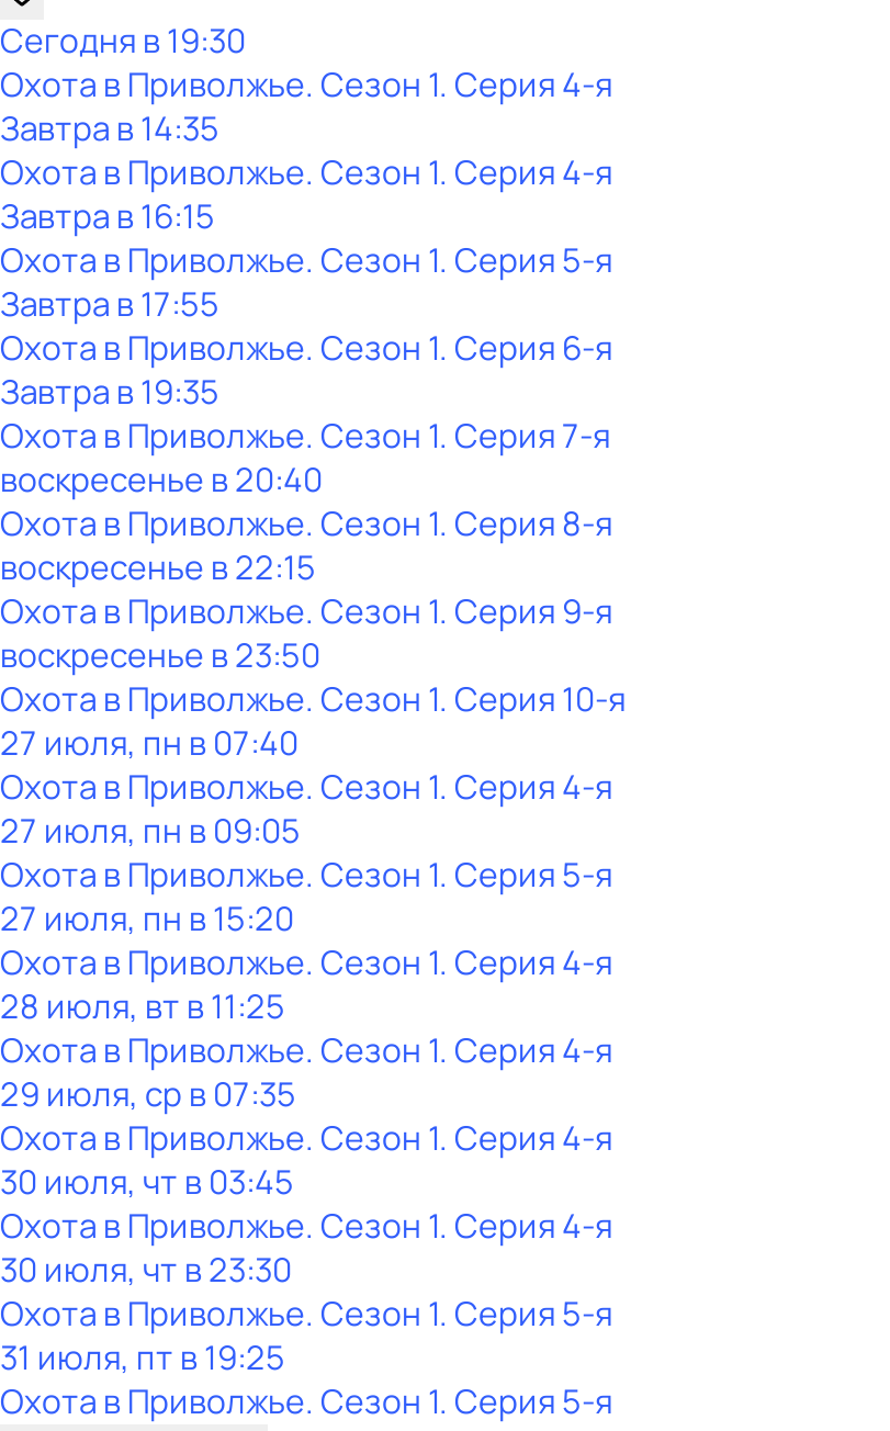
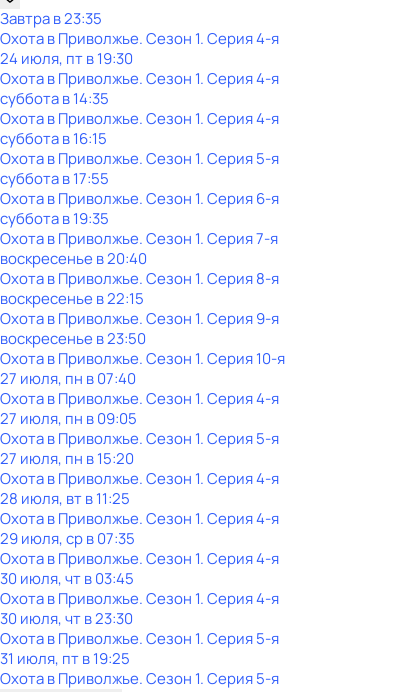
[0,18,246,64] Сегодня в 19:30 -> [0,8,102,29] Завтра в 23:35
[0,105,219,151] Завтра в 14:35 -> [0,48,133,69] 24 июля, пт в 19:30
[0,193,215,239] Завтра в 16:15 -> [0,88,279,149] суббота в 14:35 | Охота в Приволжье. Сезон 1. Серия 4-я | суббота в 16:15
[0,281,219,327] Завтра в 17:55 -> [0,168,109,189] суббота в 17:55
[0,369,219,415] Завтра в 19:35 -> [0,208,109,229] суббота в 19:35

